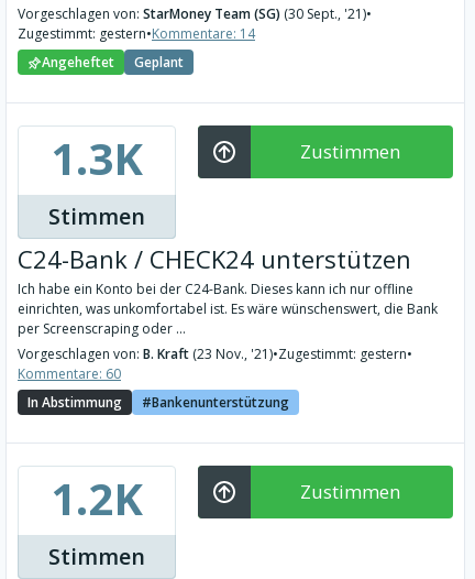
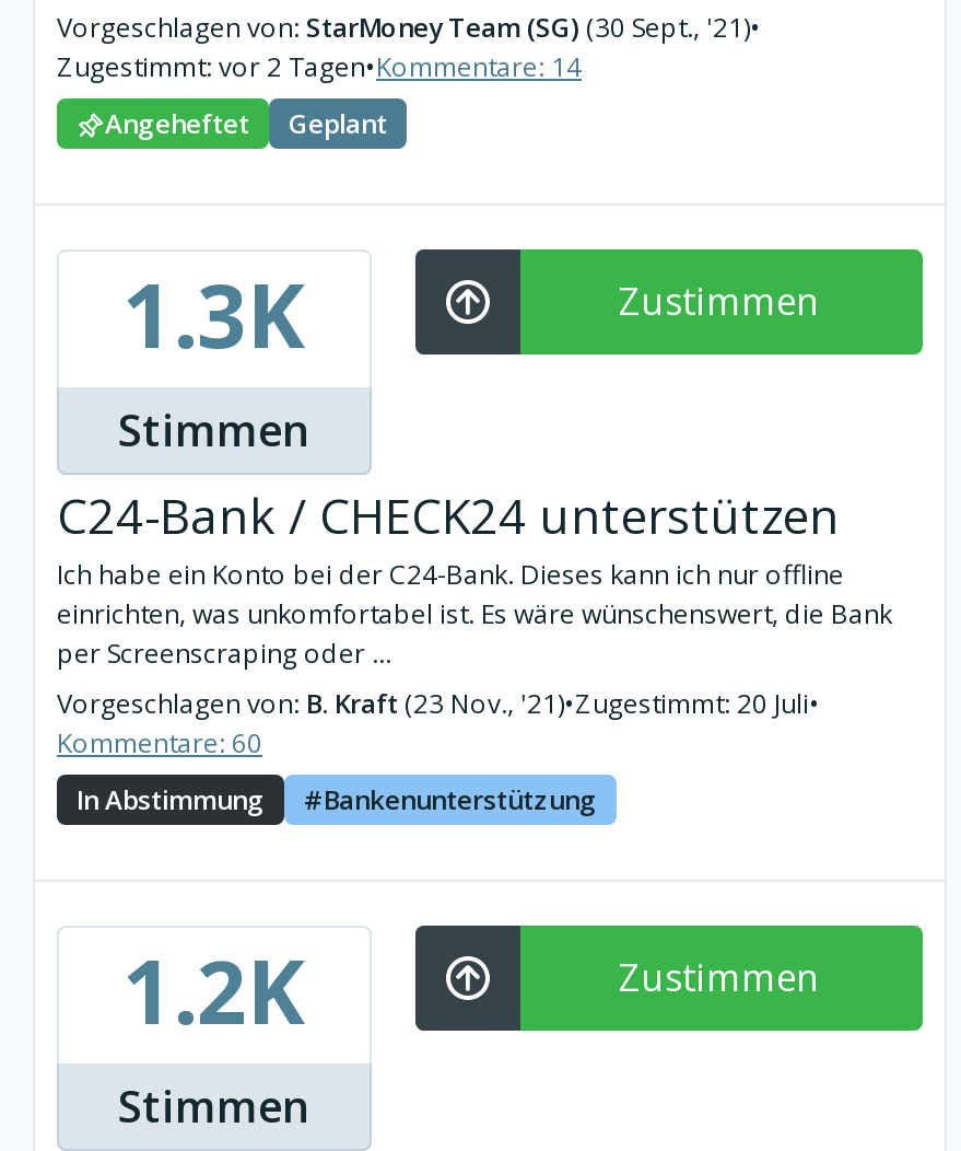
[18,24,255,43] Zugestimmt: gestern•Kommentare: 14 -> [57,48,582,85] Zugestimmt: vor 2 Tagen•Kommentare: 14
[18,345,412,363] Vorgeschlagen von: B. Kraft (23 Nov., '21) •Zugestimmt: gestern• -> [57,685,820,722] Vorgeschlagen von: B. Kraft (23 Nov., '21) •Zugestimmt: 20 Juli•

